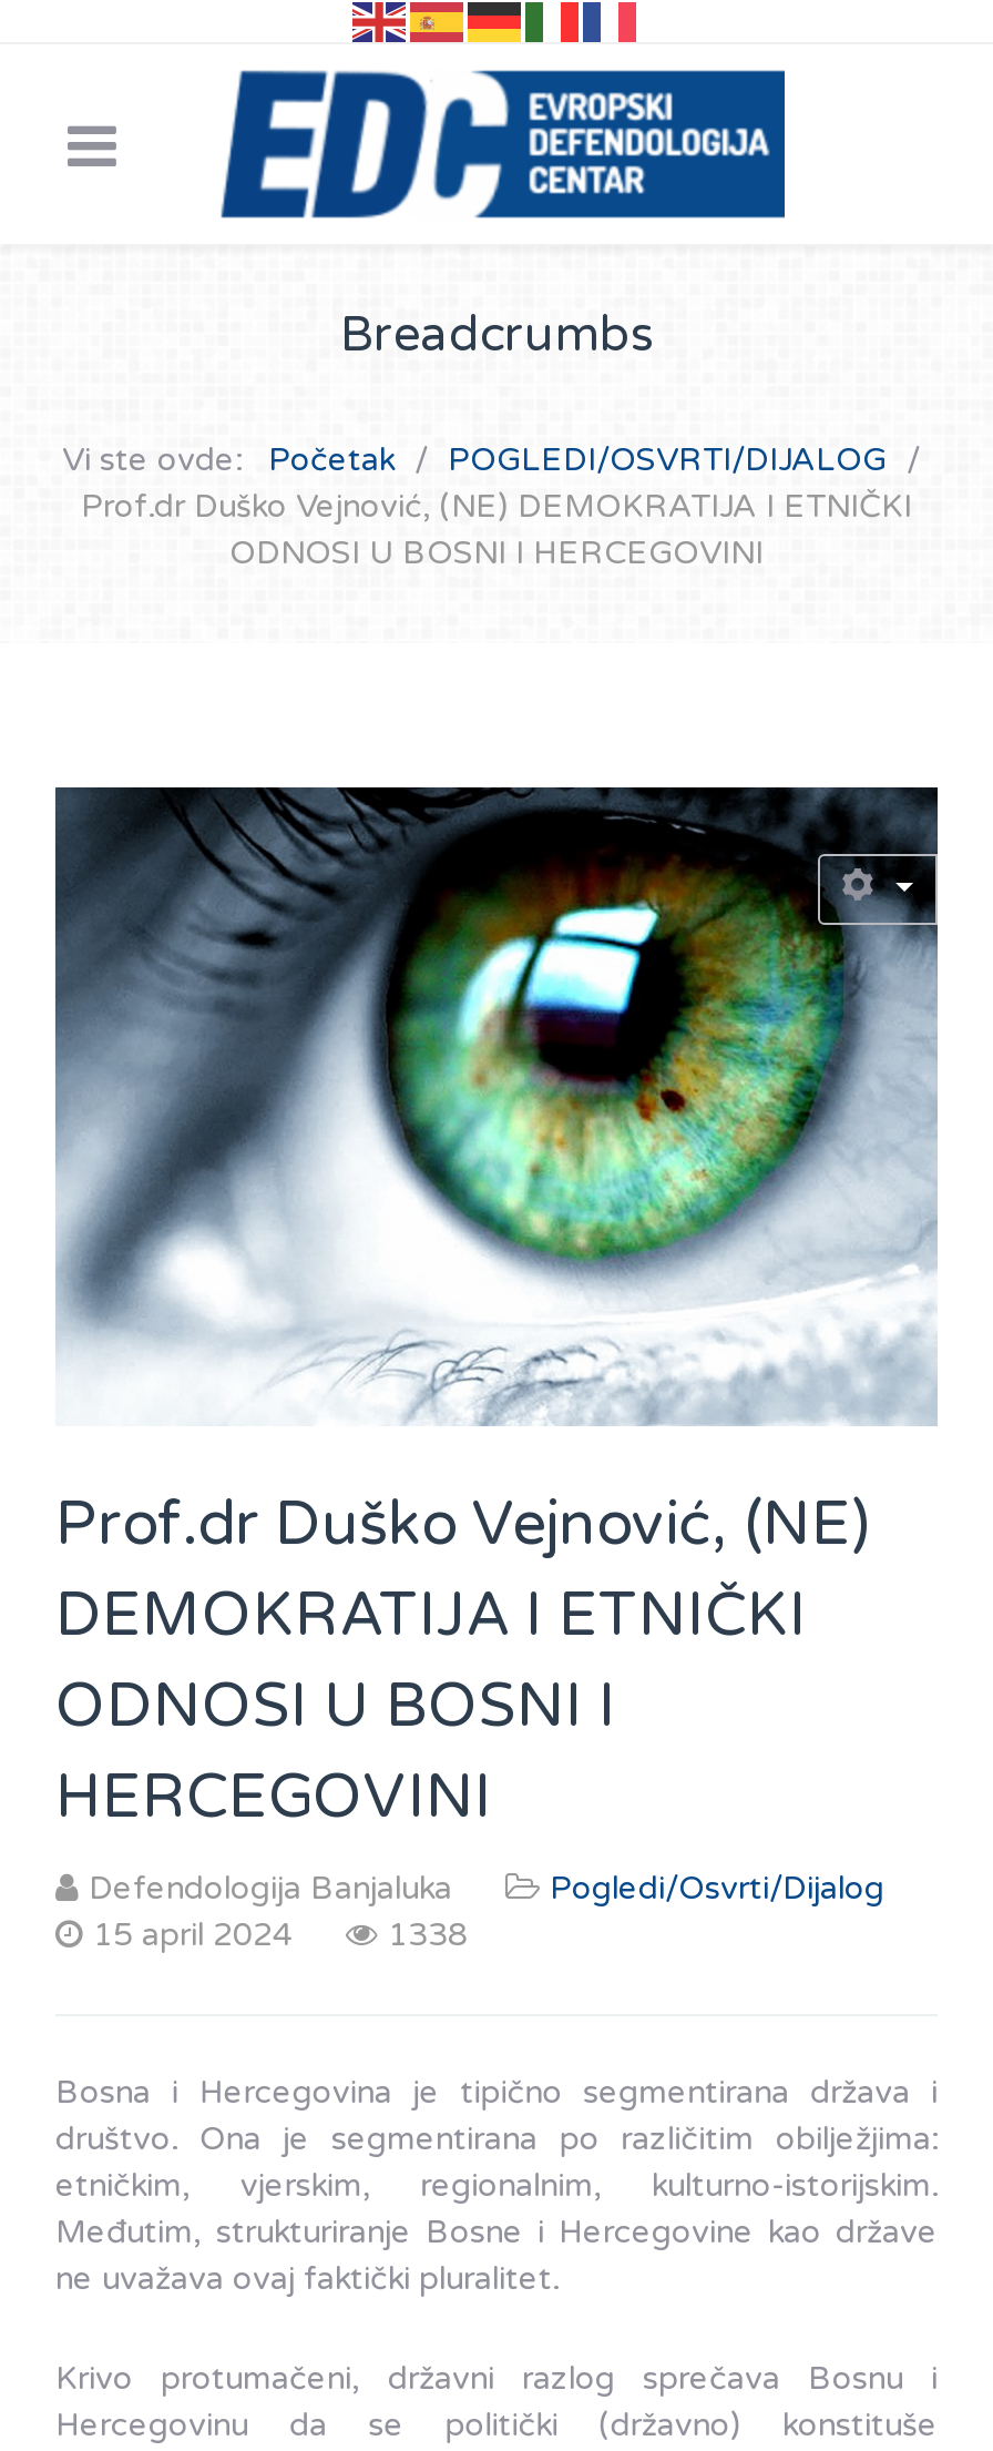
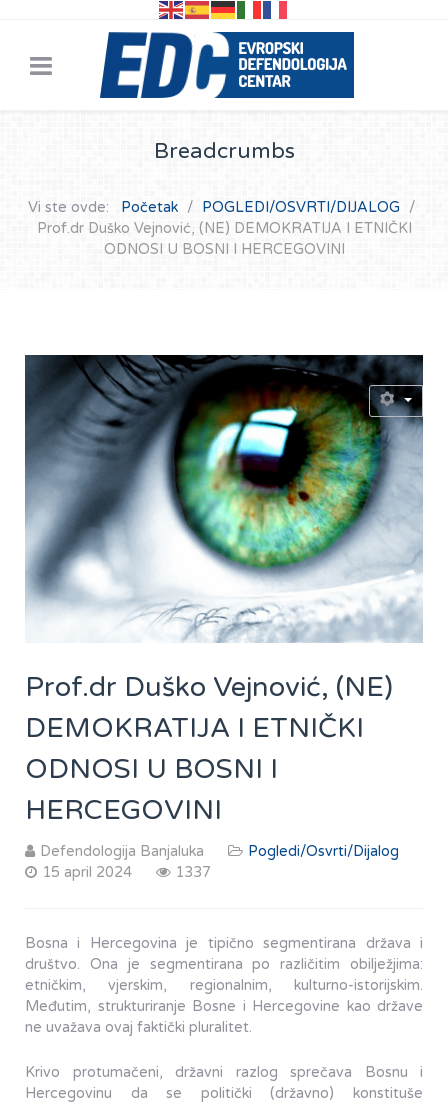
[388,1916,468,1954] 1338 -> [175,864,211,881] 1337

